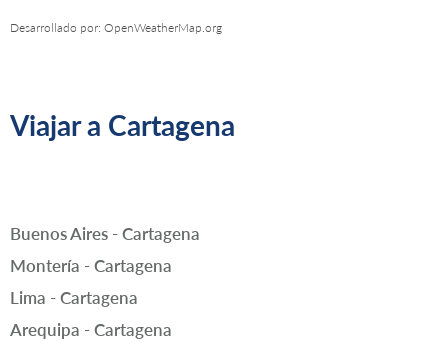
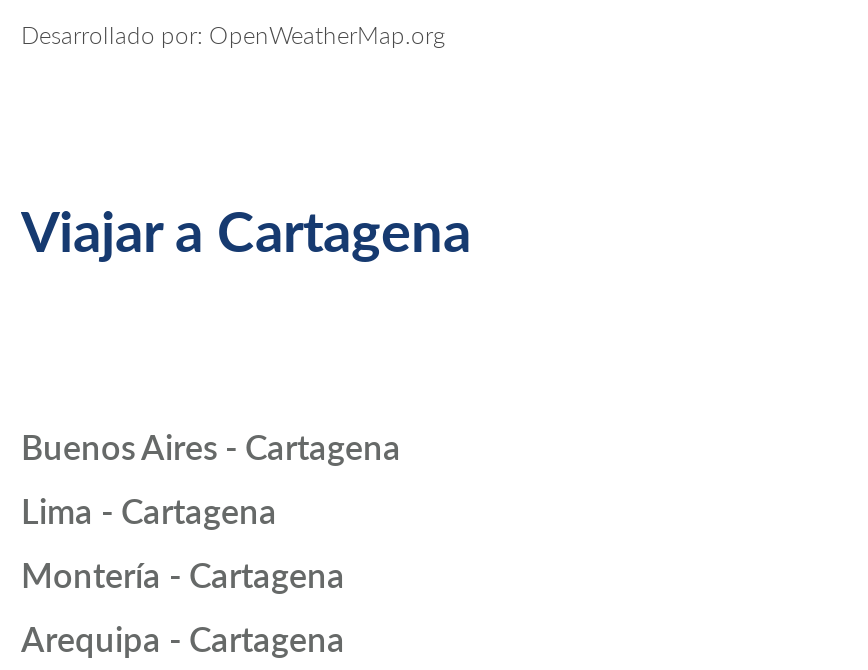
moved [10,255,172,276] -> [21,554,345,596]: Montería - Cartagena
moved [10,287,138,308] -> [21,490,277,532]: Lima - Cartagena

